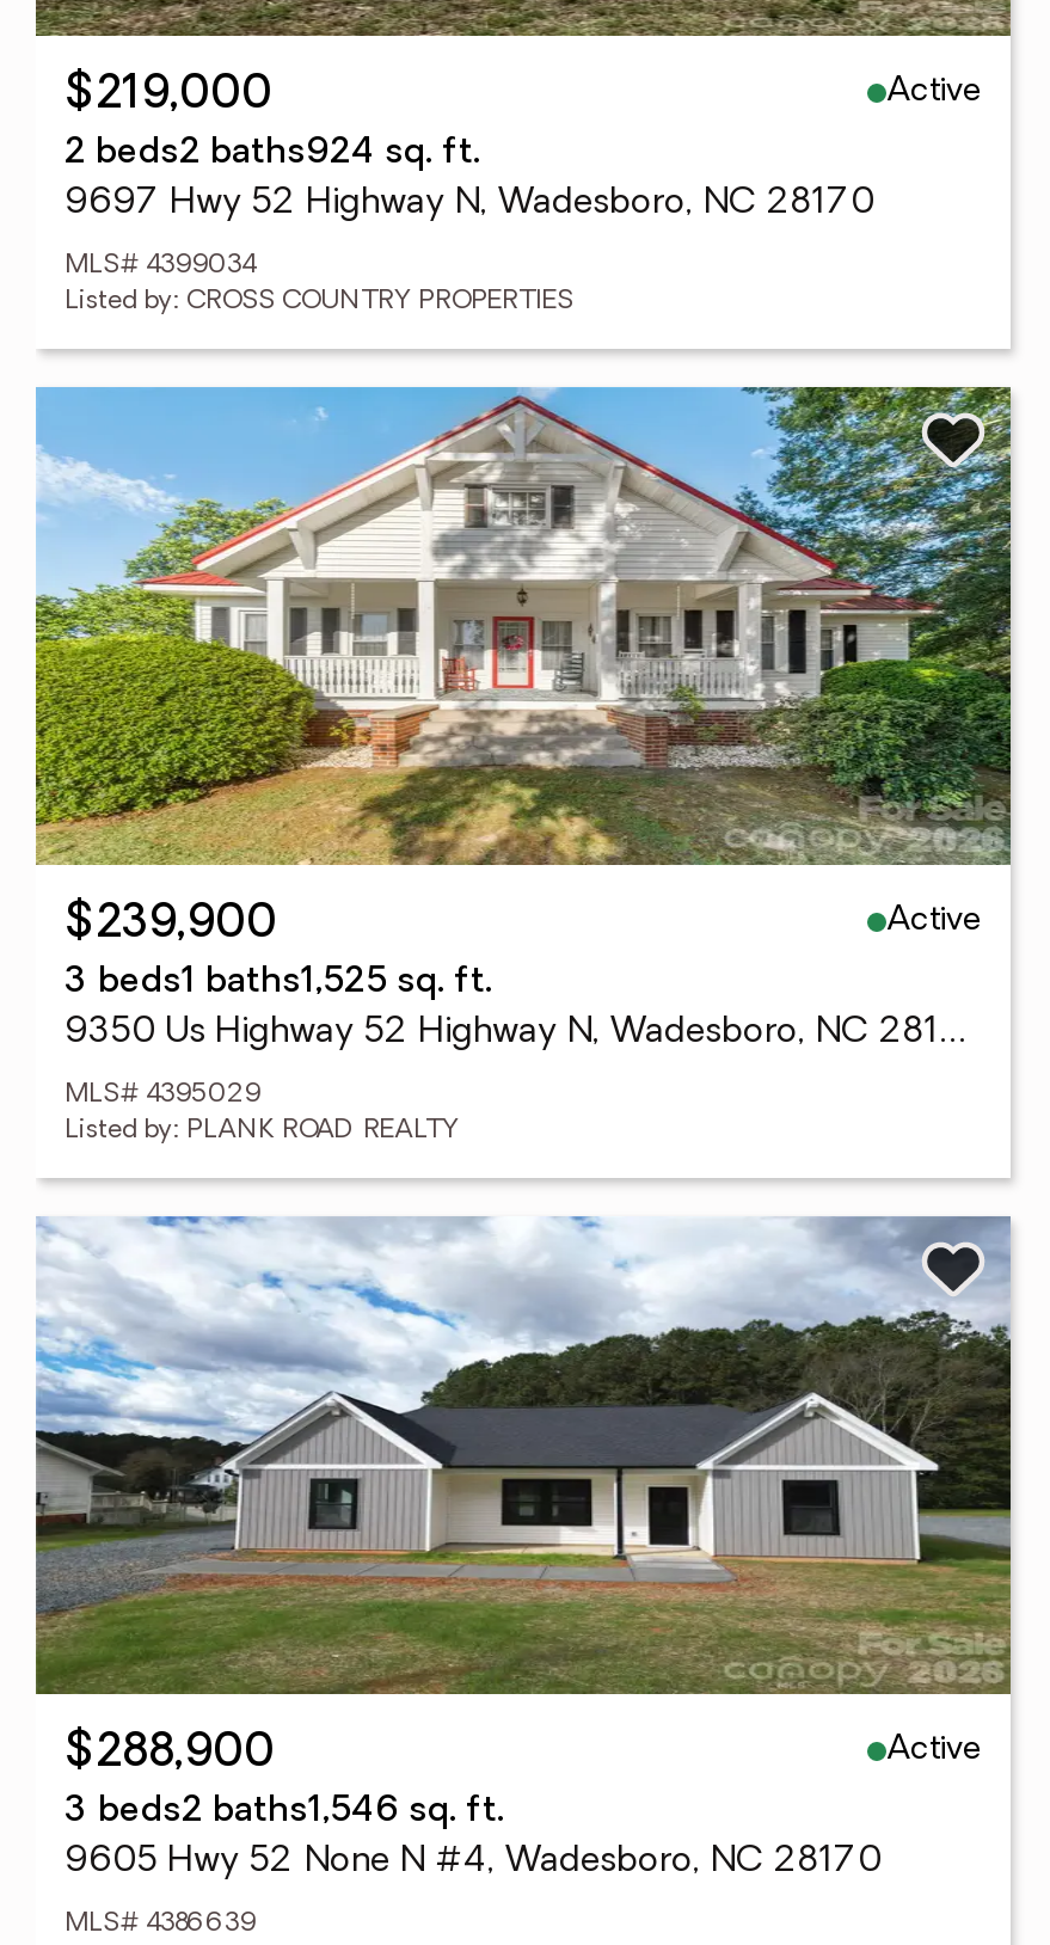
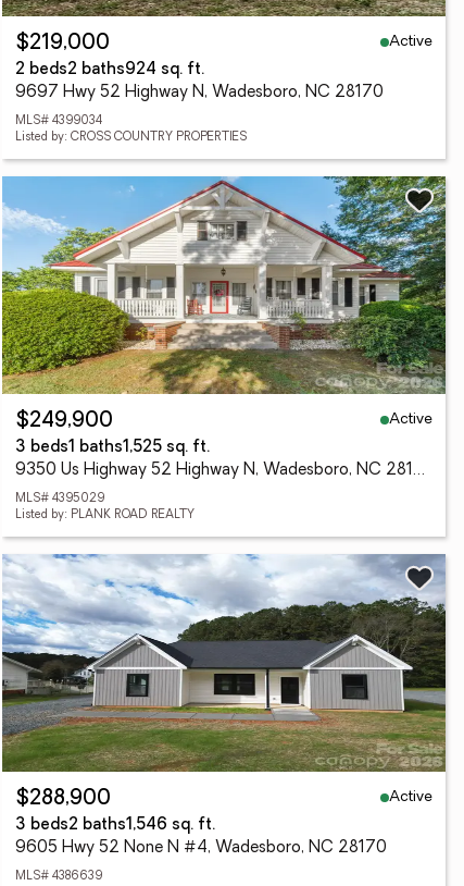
[65,903,277,949] $239,900 -> [15,411,113,432] $249,900

